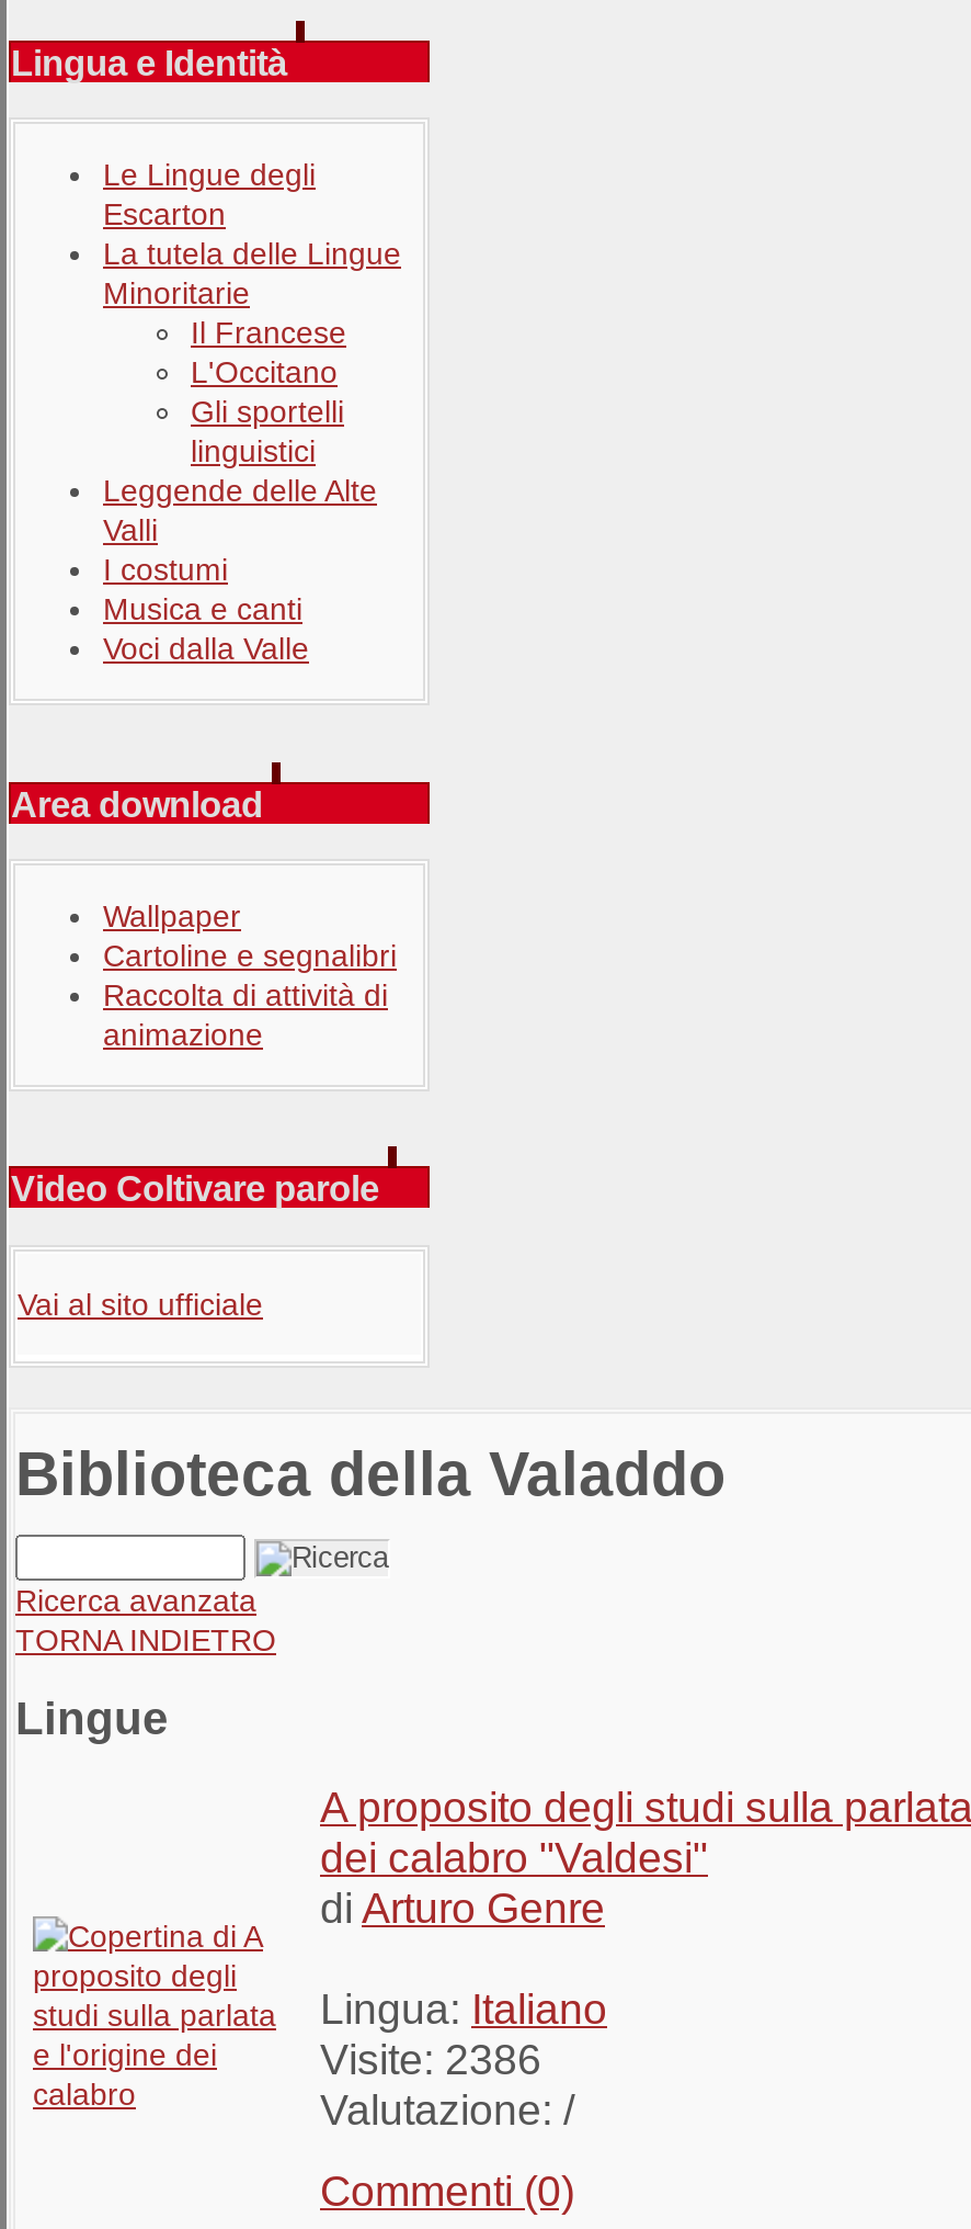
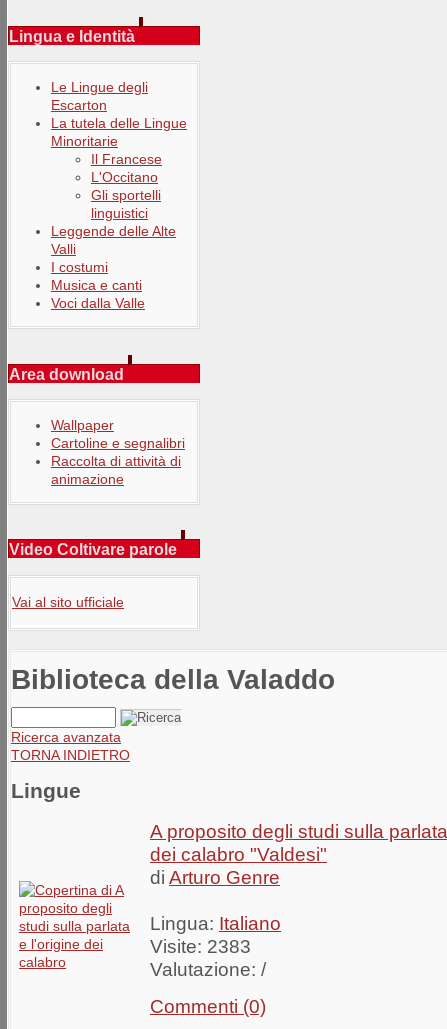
[320,2037,541,2083] Visite: 2386 -> [150,936,251,957] Visite: 2383

